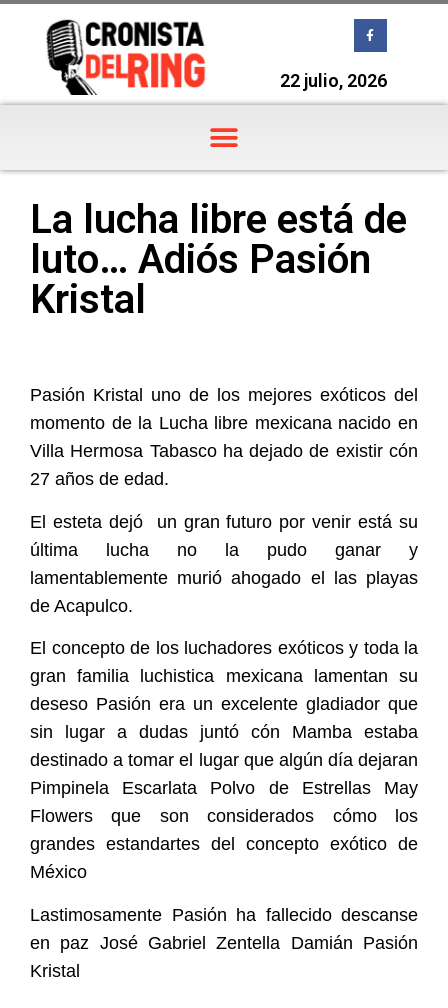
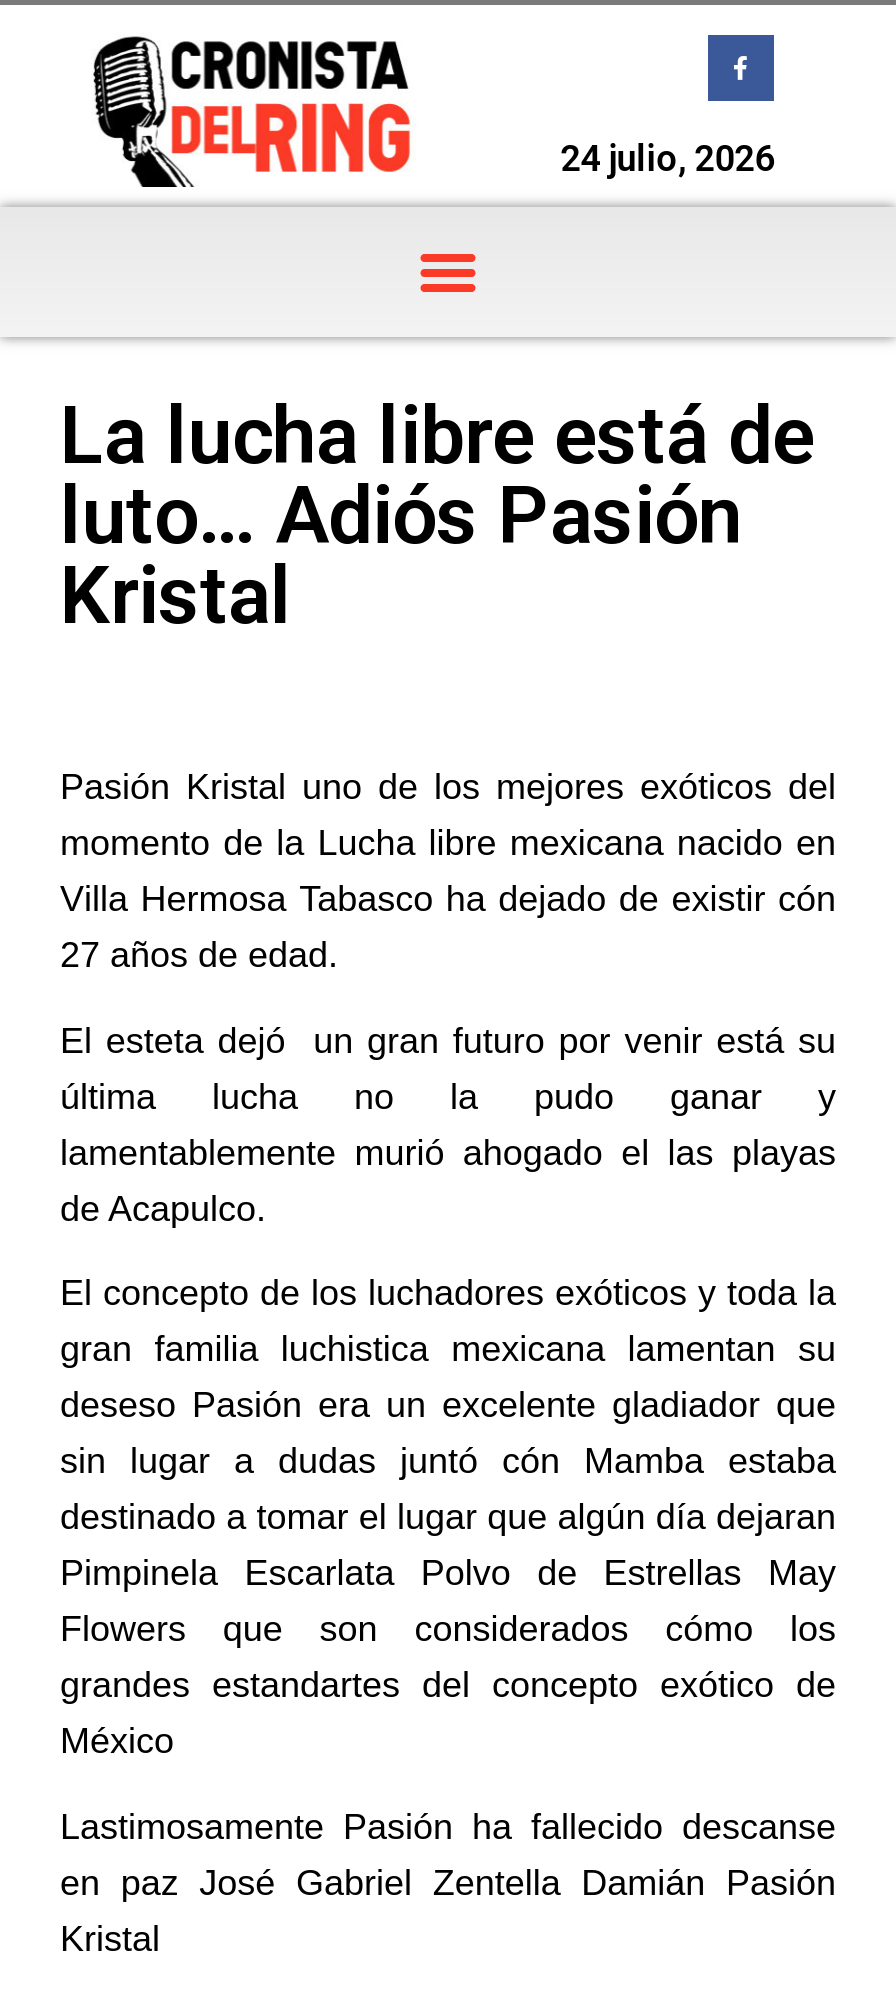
[280,70,387,91] 22 julio, 2026 -> [560,138,774,180] 24 julio, 2026

